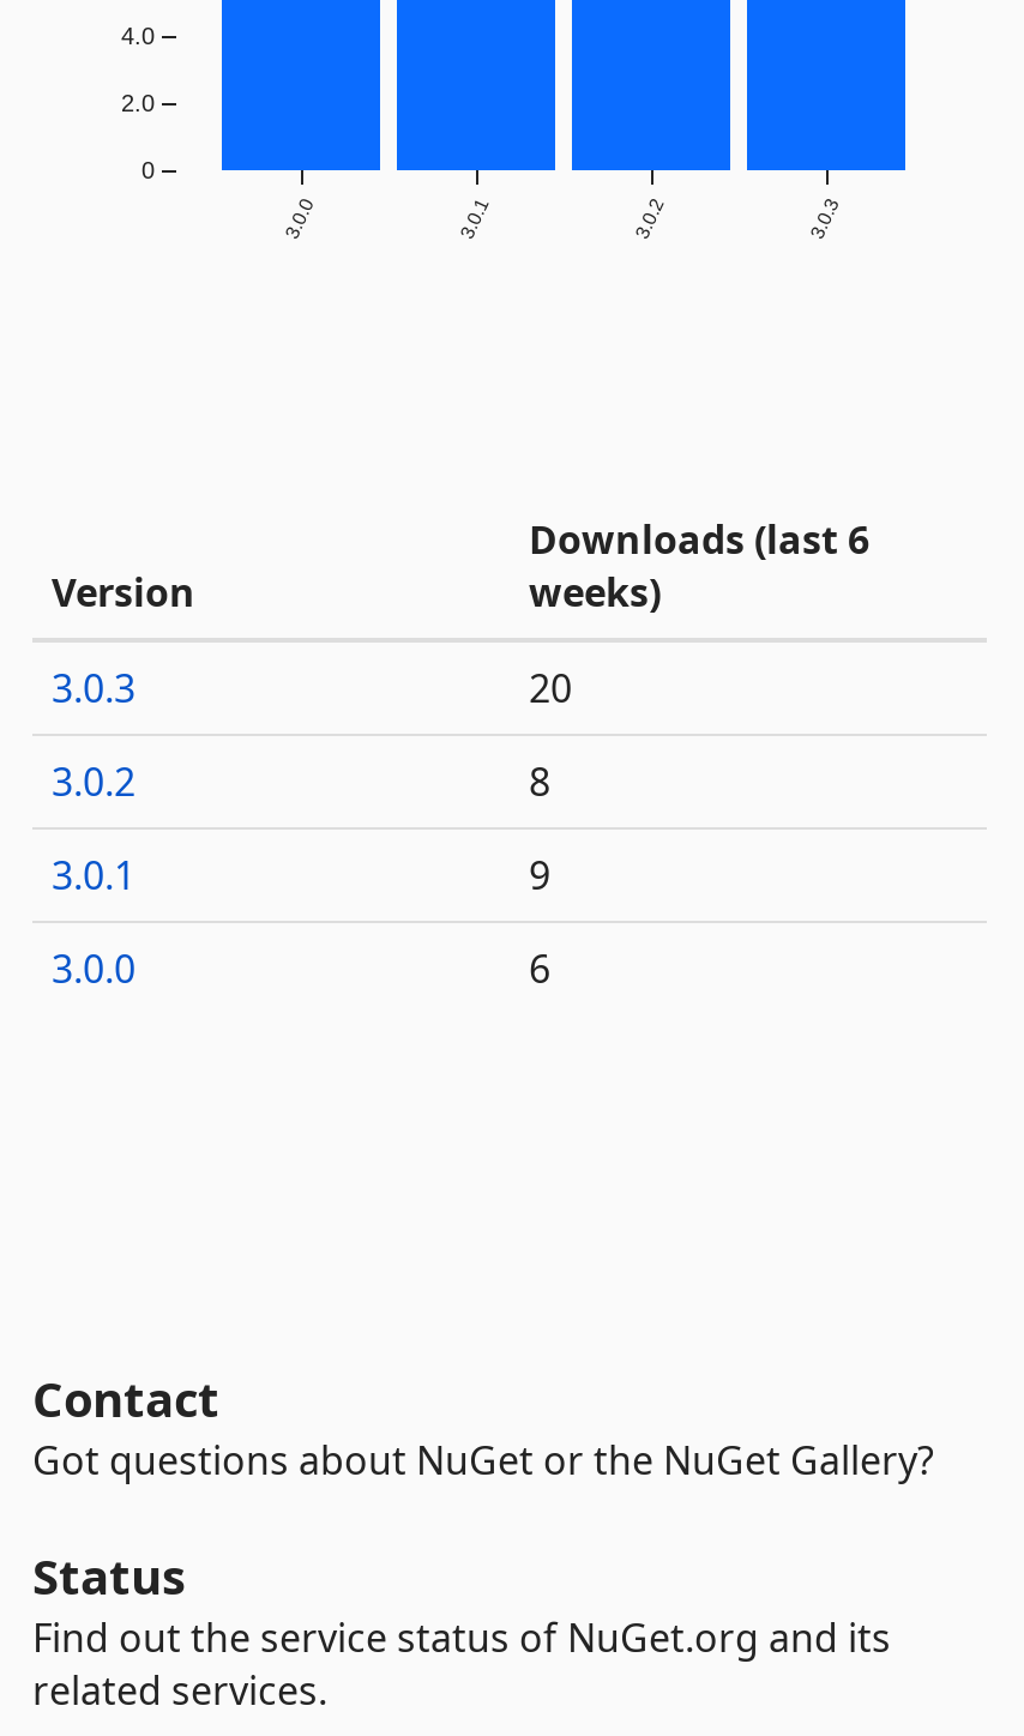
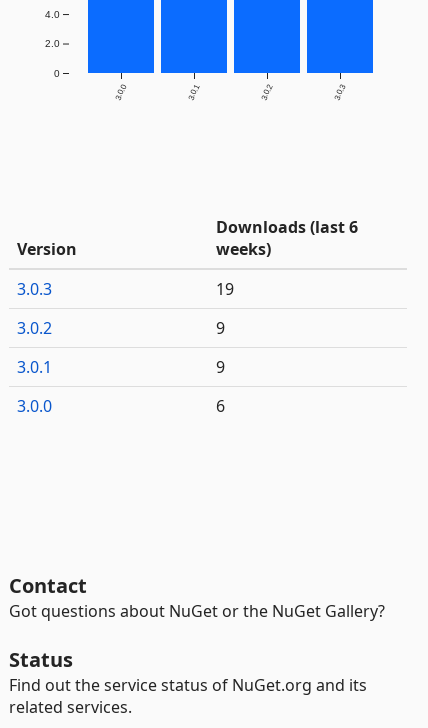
[529,662,572,715] 20 -> [216,278,234,300] 19
[529,756,550,808] 8 -> [216,317,225,339] 9

